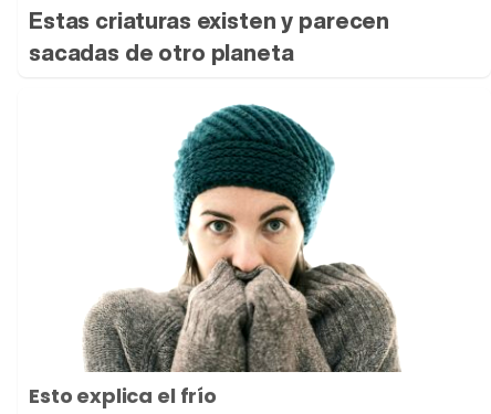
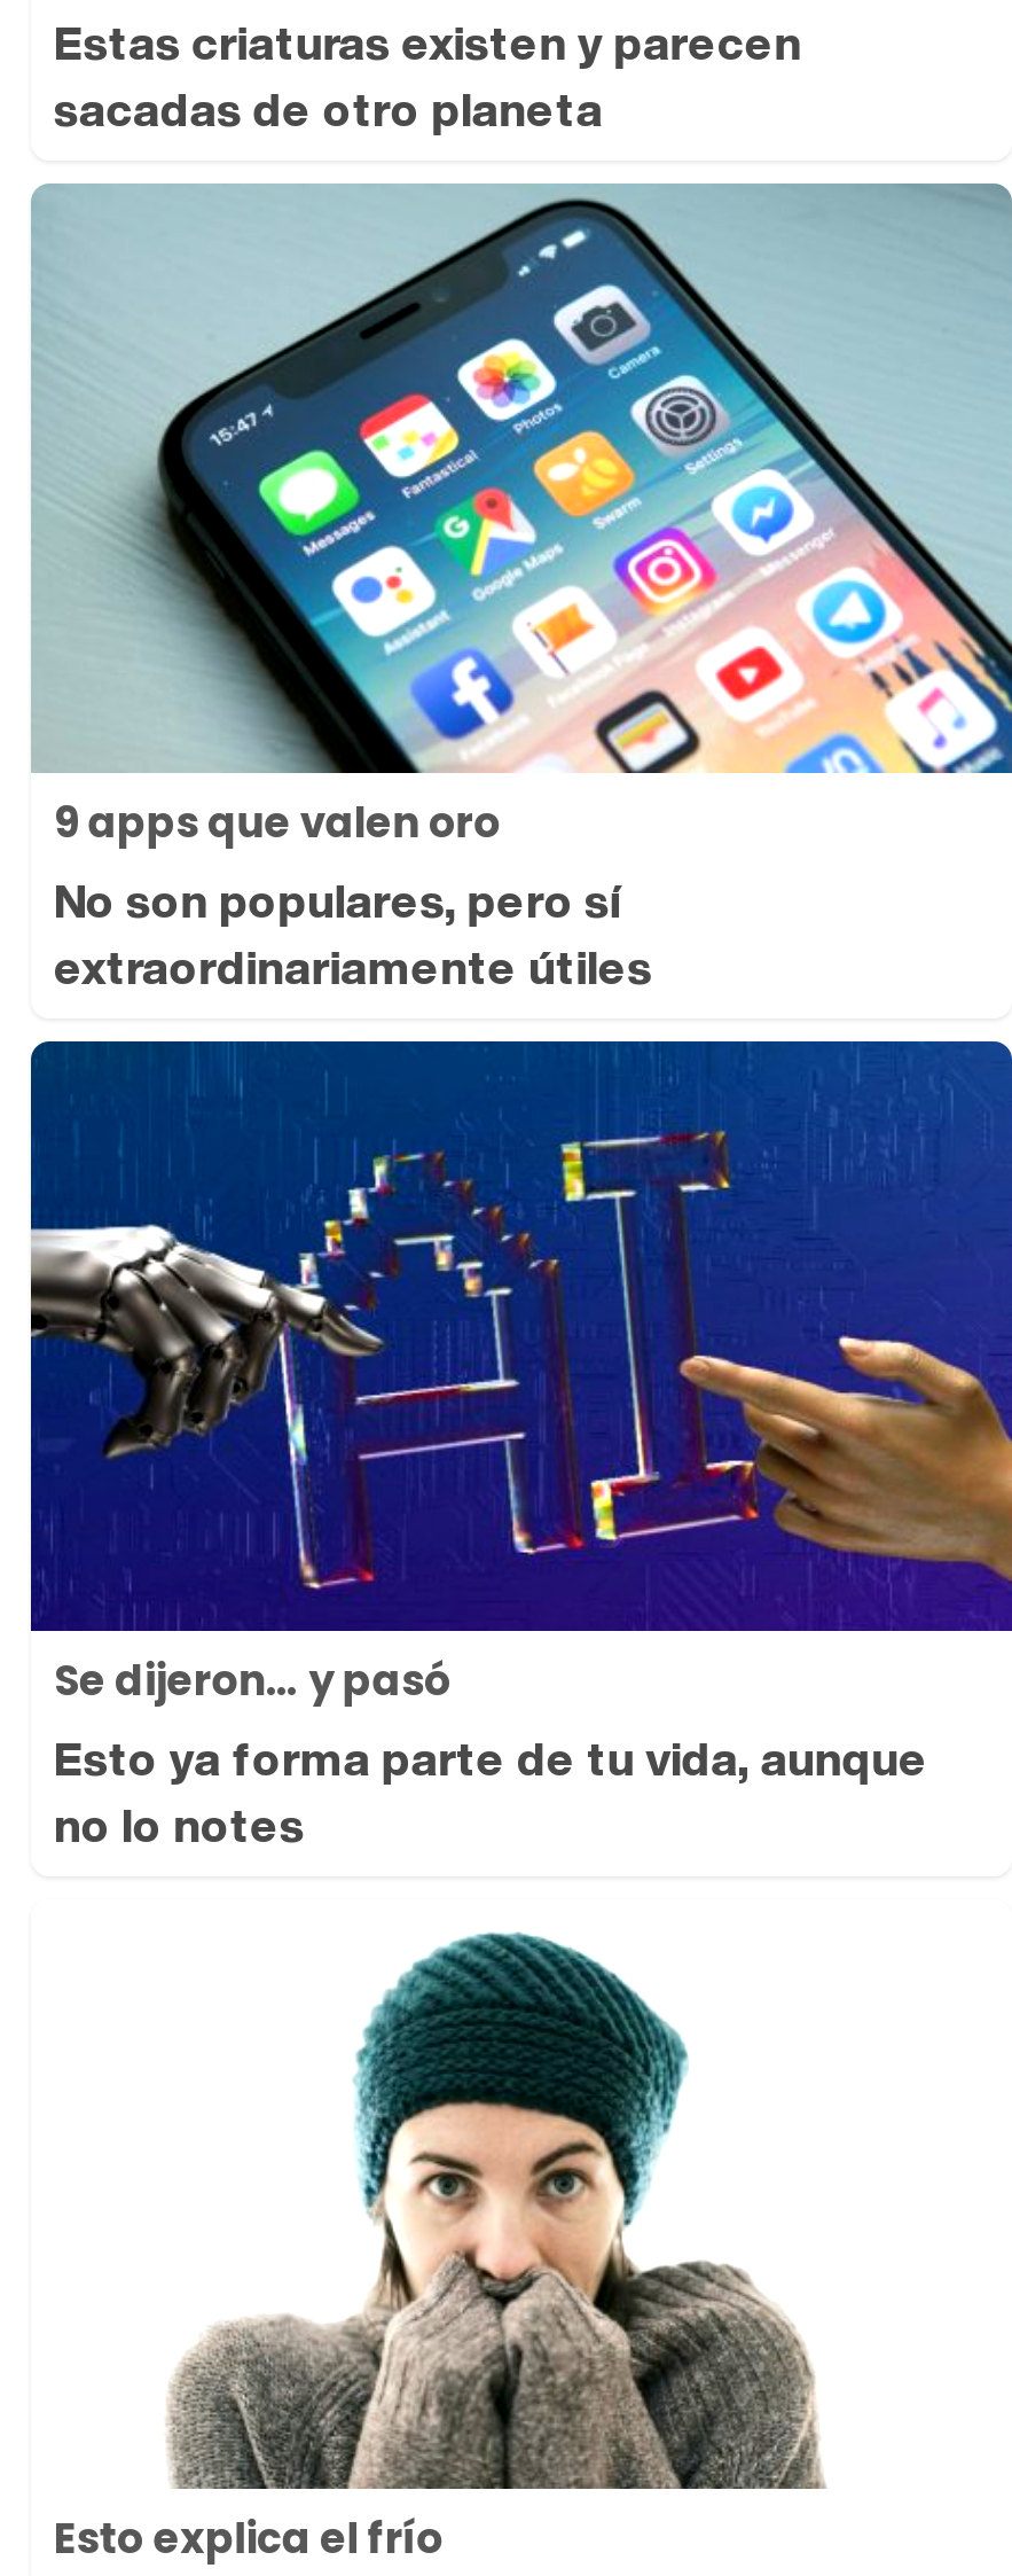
none -> [29,181,1005,1000] [image] | 9 apps que valen oro | No son populares, pero sí | extraordinariamente útiles
none -> [29,1039,1005,1858] [image] | Se dijeron… y pasó | Esto ya forma parte de tu vida, aunque | no lo notes

